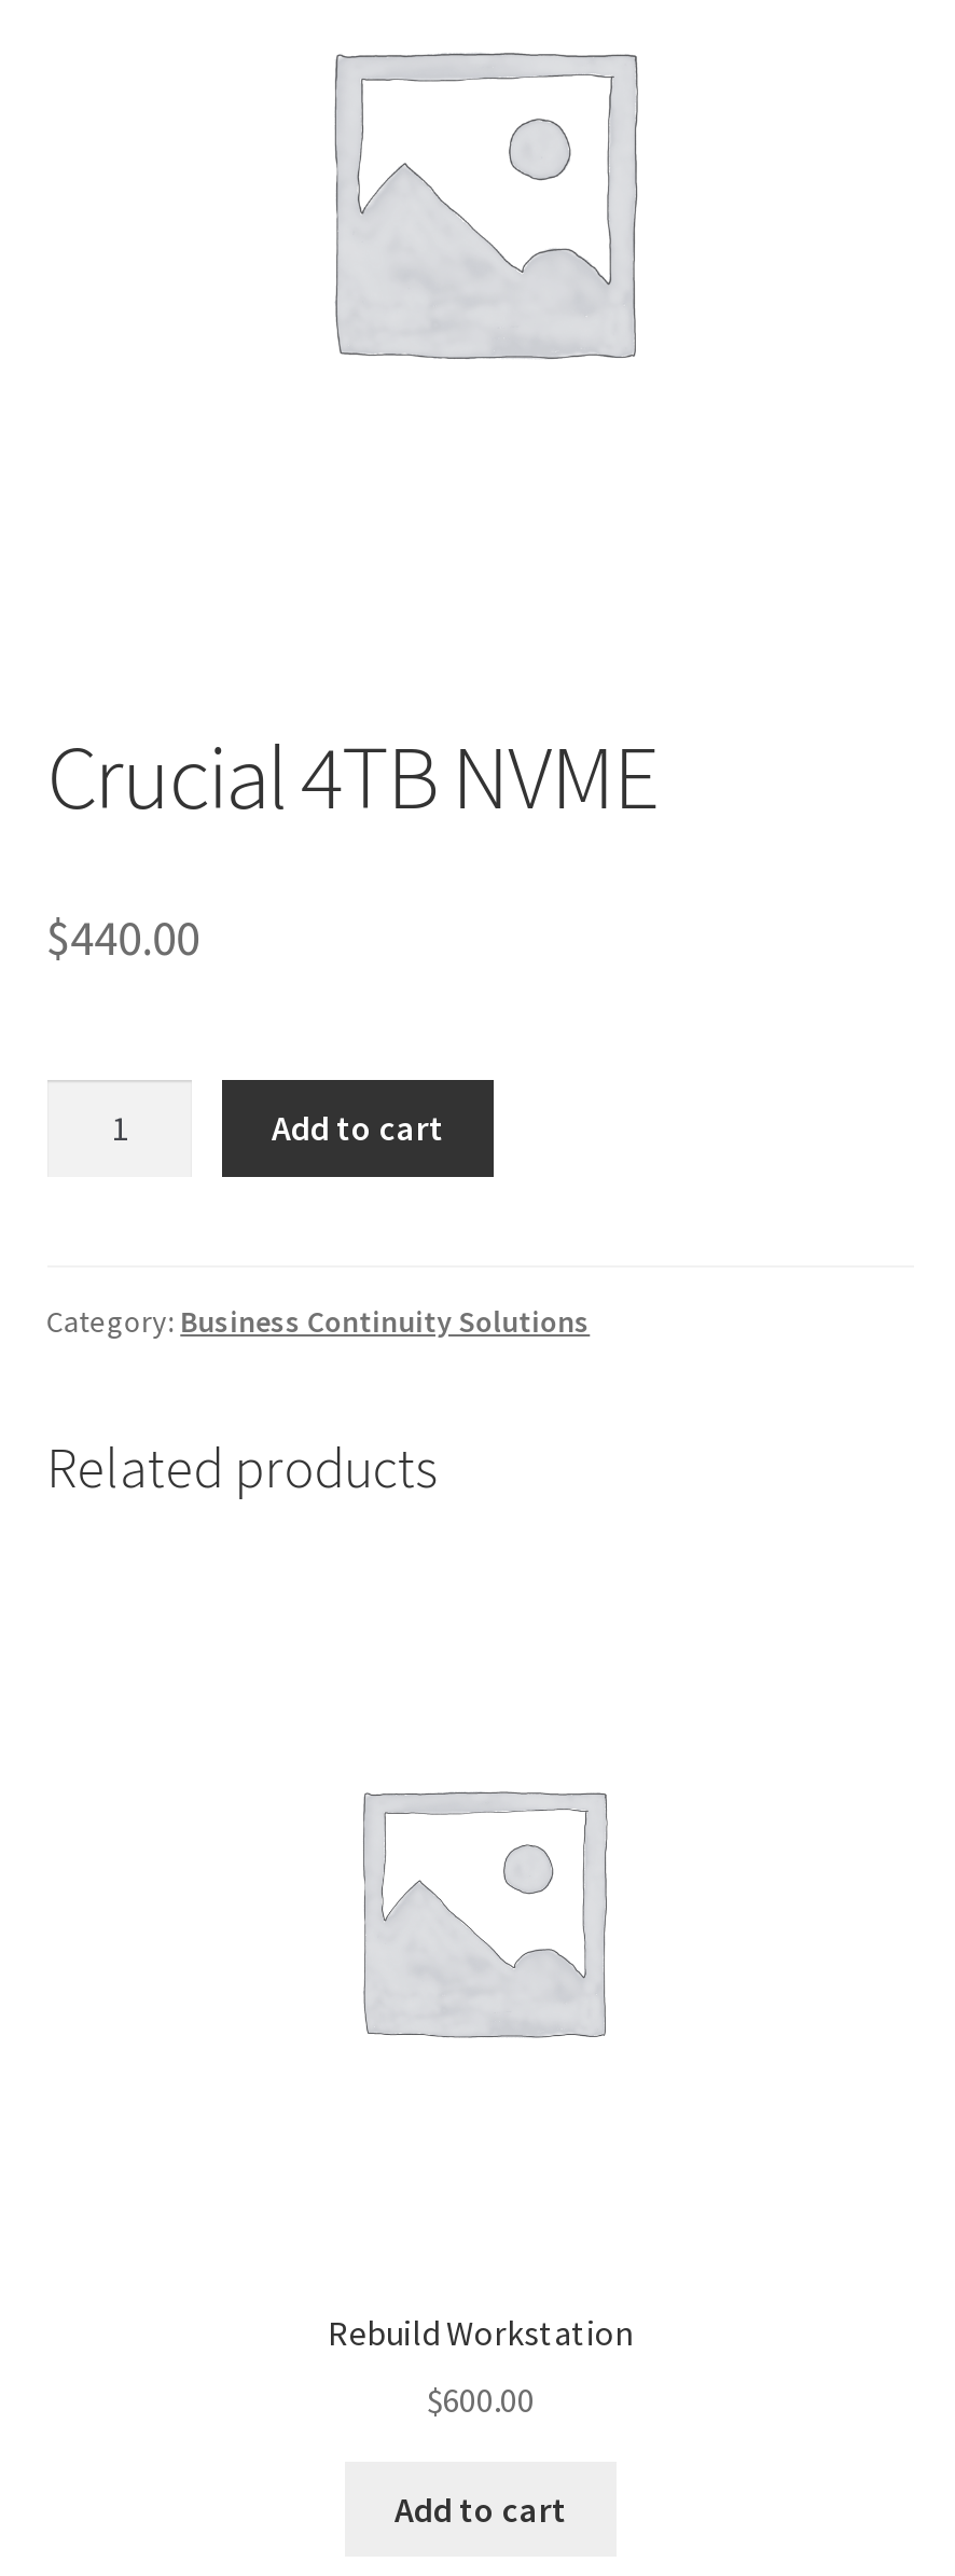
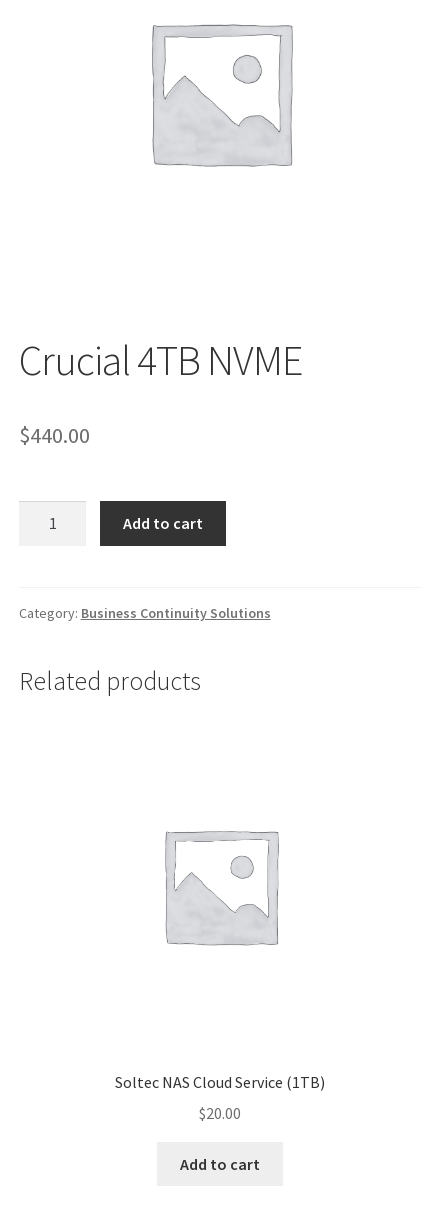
[328,2311,634,2354] Rebuild Workstation -> [115,1072,325,1092] Soltec NAS Cloud Service (1TB)
[427,2377,535,2420] $600.00 -> [199,1103,241,1123] $20.00

